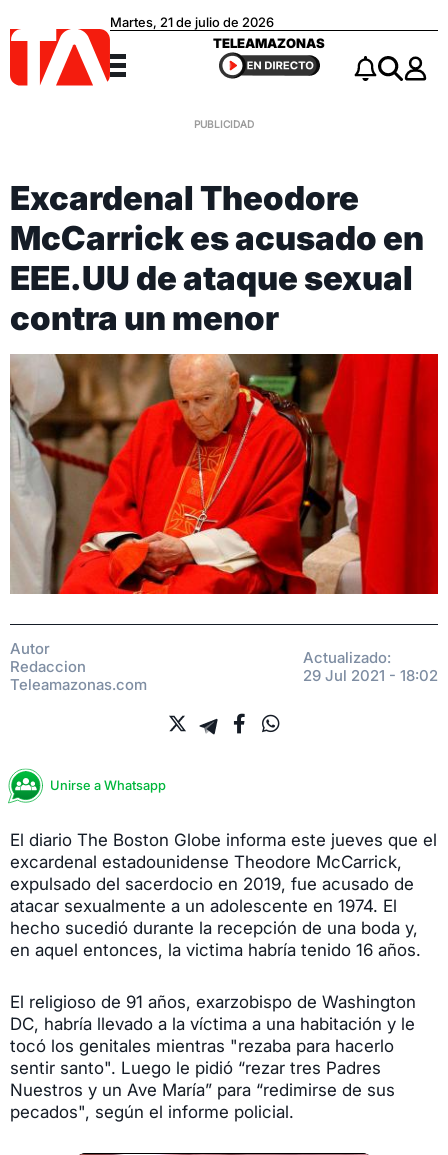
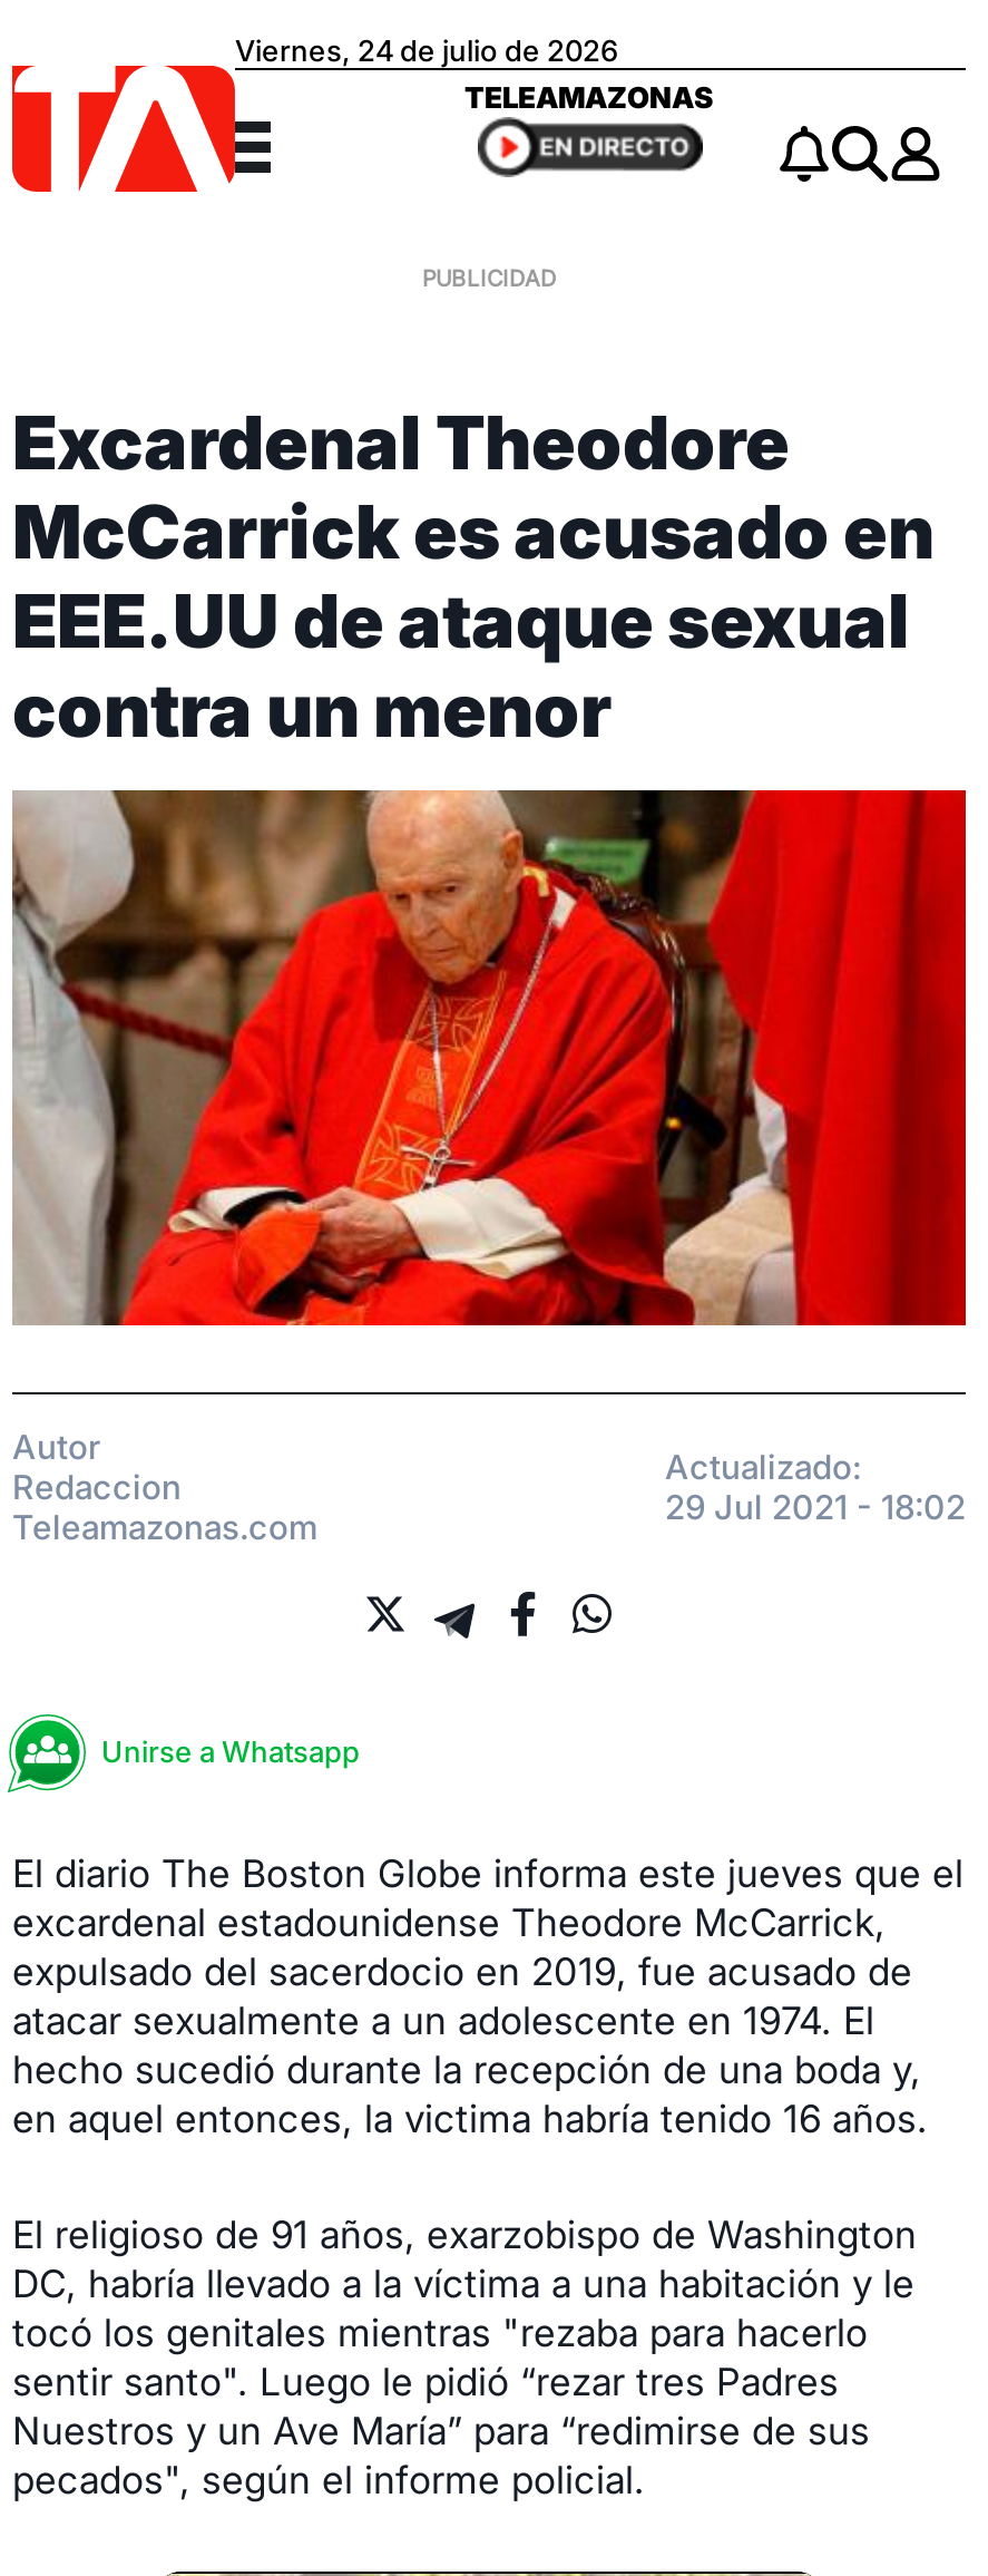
[110,14,274,30] Martes, 21 de julio de 2026 -> [235,33,618,69] Viernes, 24 de julio de 2026

